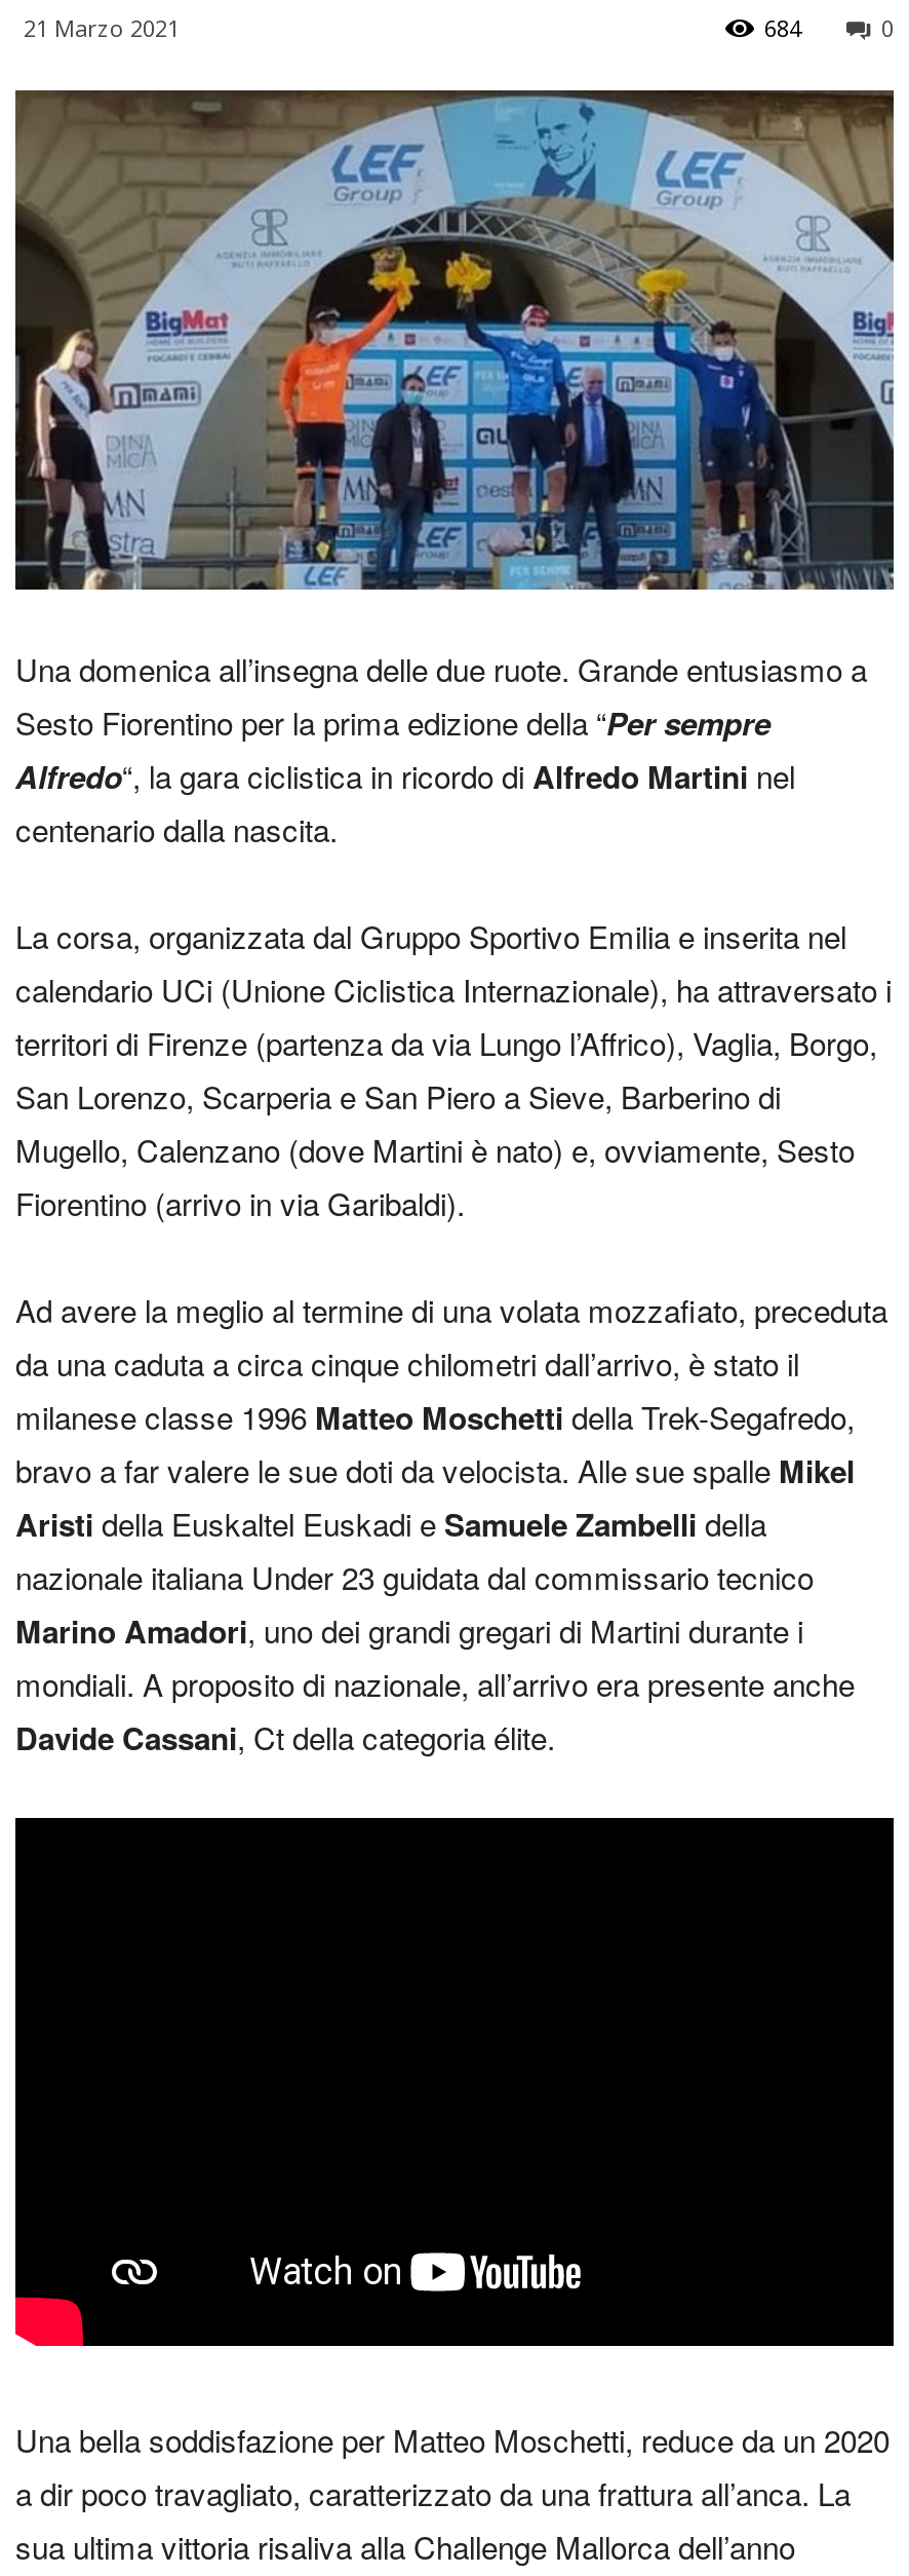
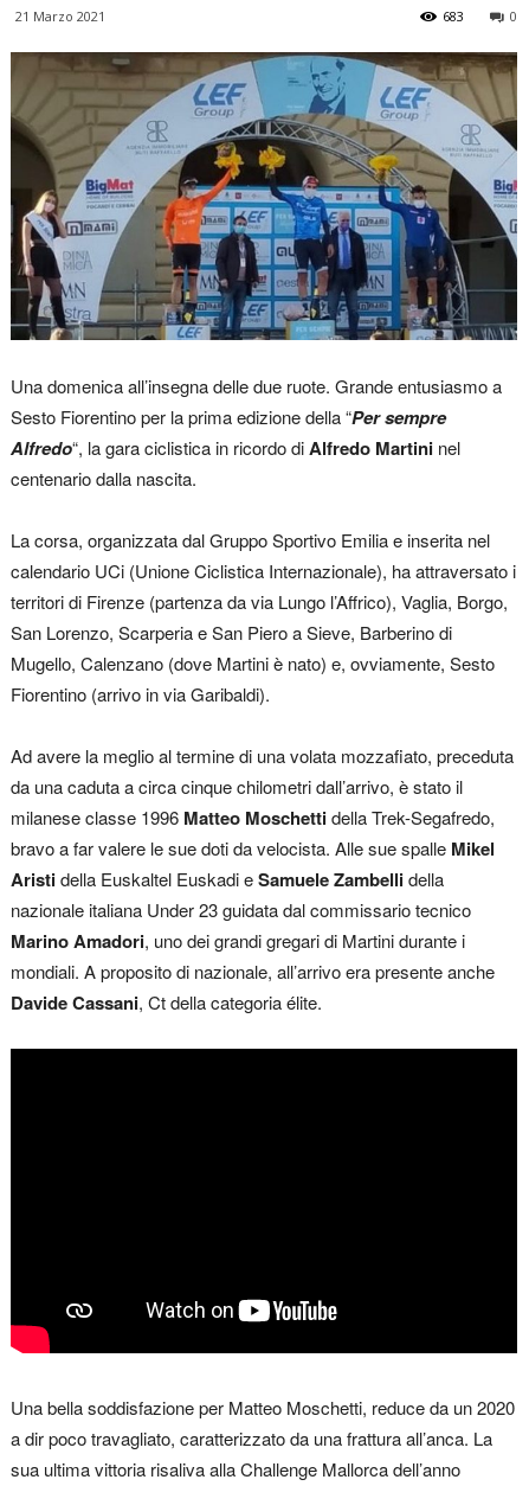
[764,12,801,43] 684 -> [443,7,464,25] 683

